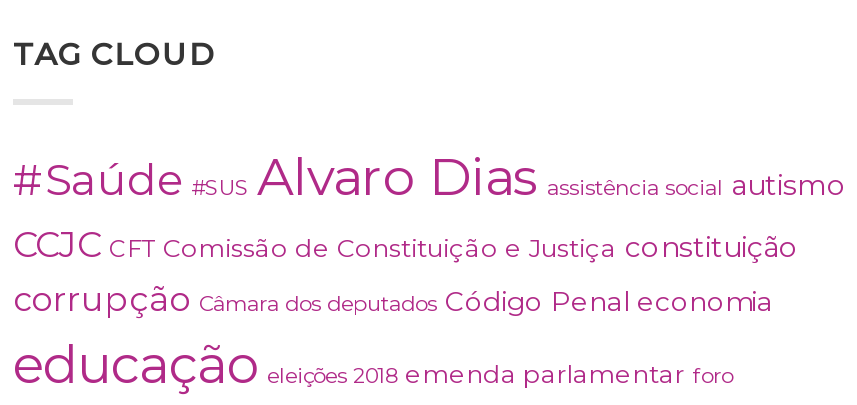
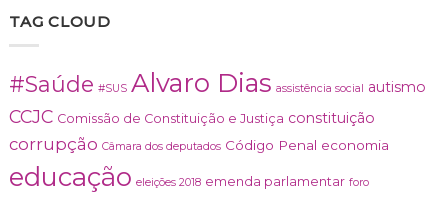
[13,223,799,265] CCJC CFT Comissão de Constituição e Justiça constituição -> [9,106,375,127] CCJC Comissão de Constituição e Justiça constituição

